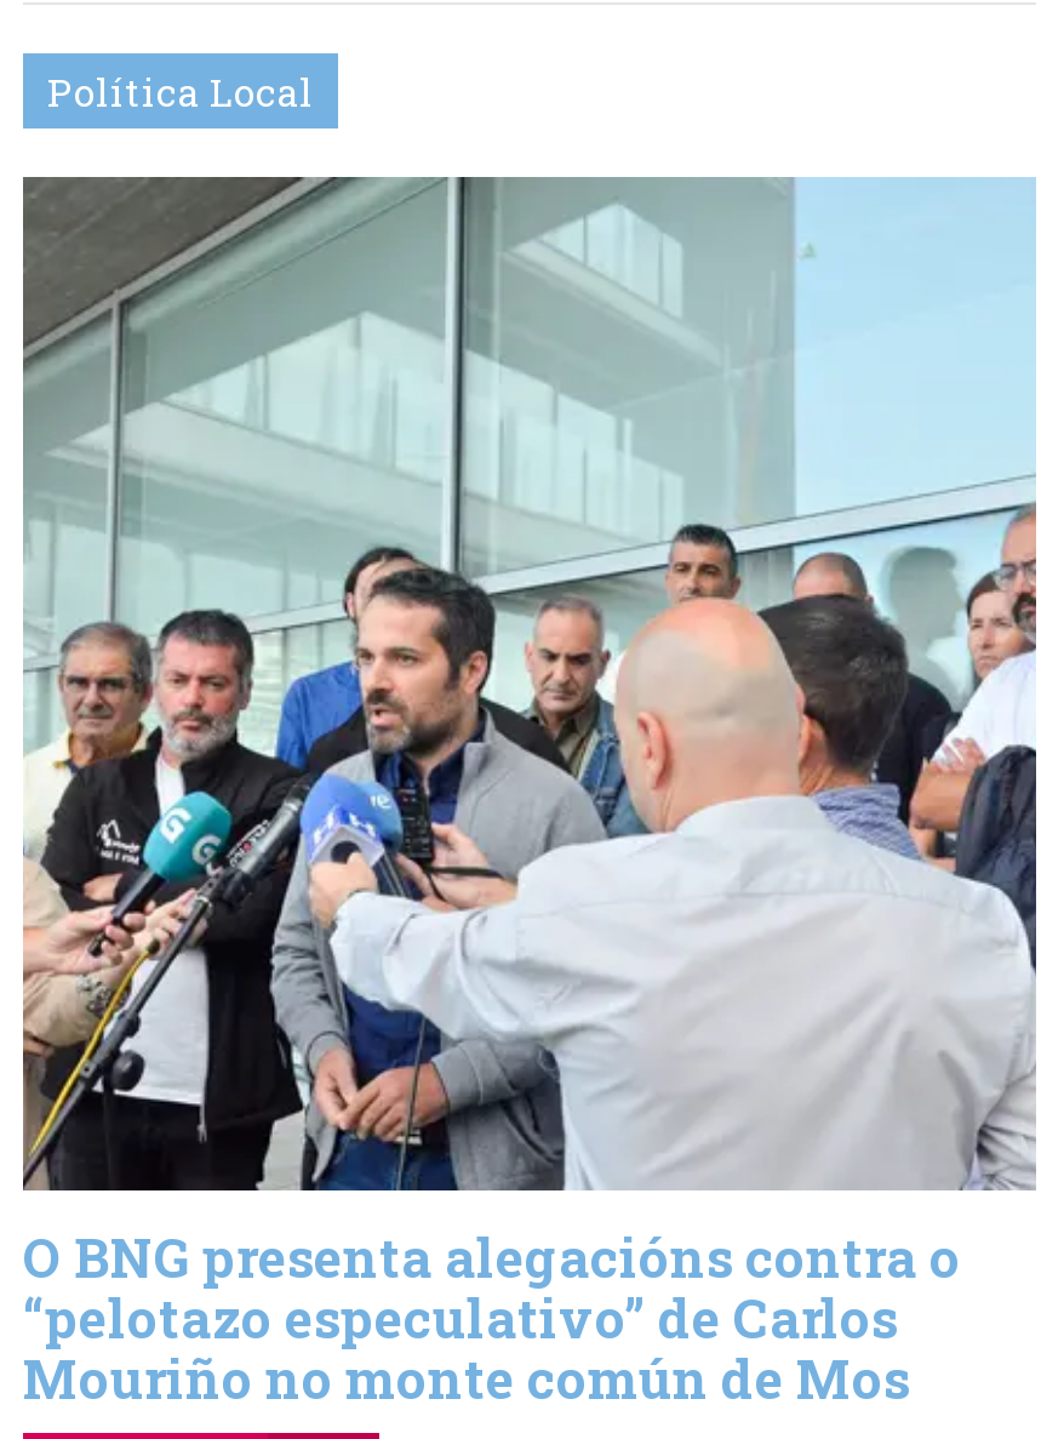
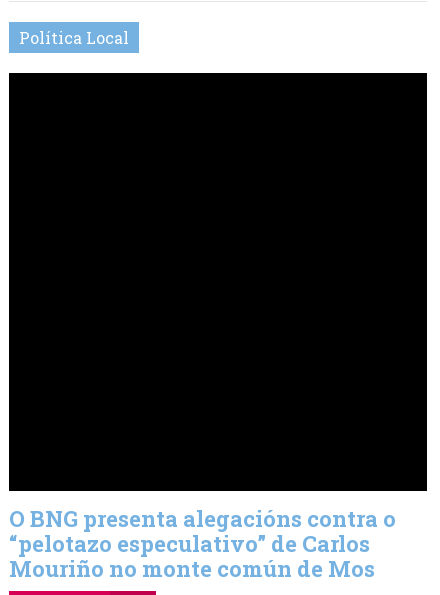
[21,175,1039,1193] [image] -> none

